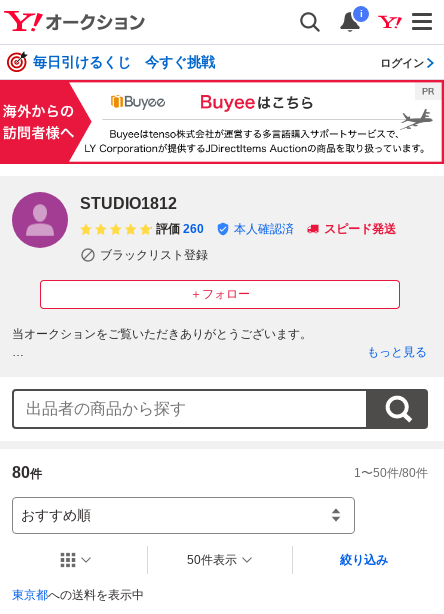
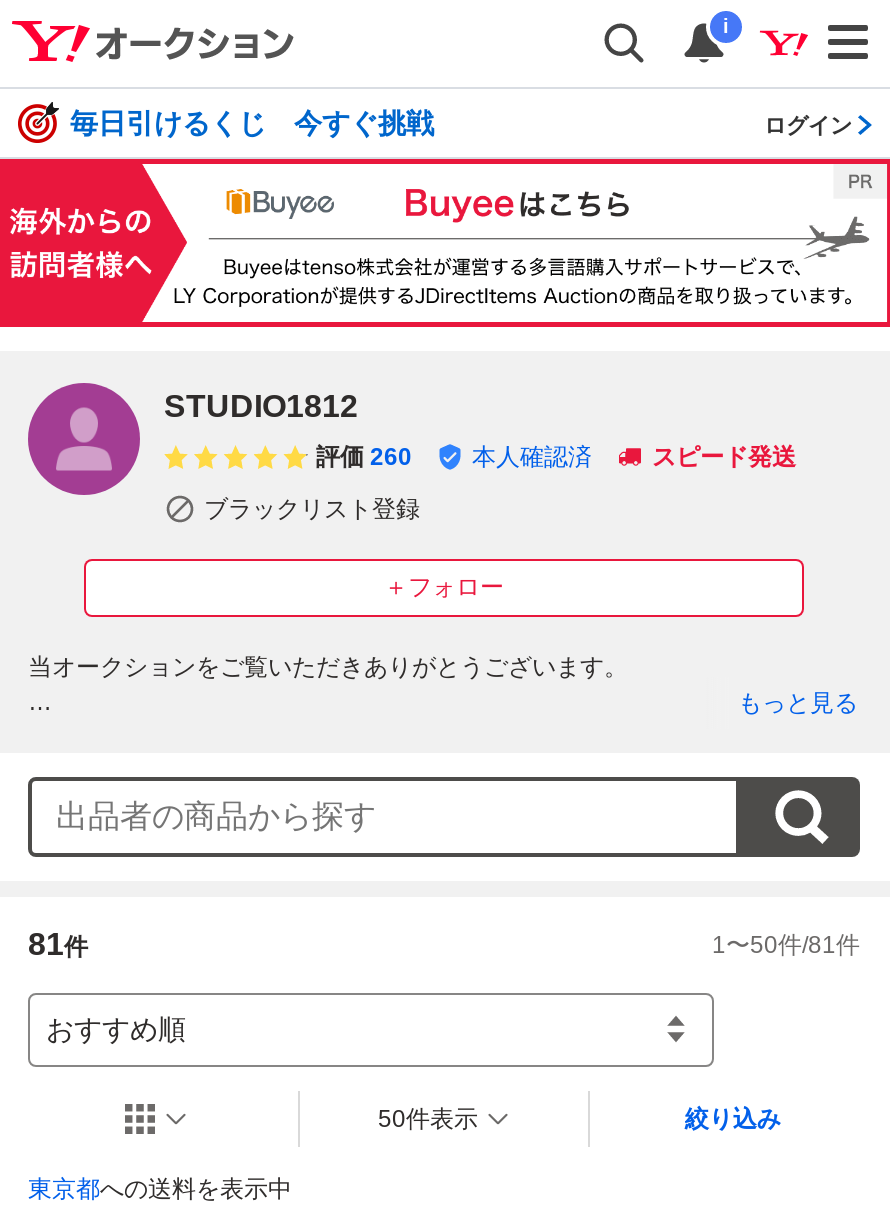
[12,464,42,481] 80件 -> [28,926,88,960] 81件
[354,466,428,480] 1〜50件/80件 -> [712,930,860,958] 1〜50件/81件

